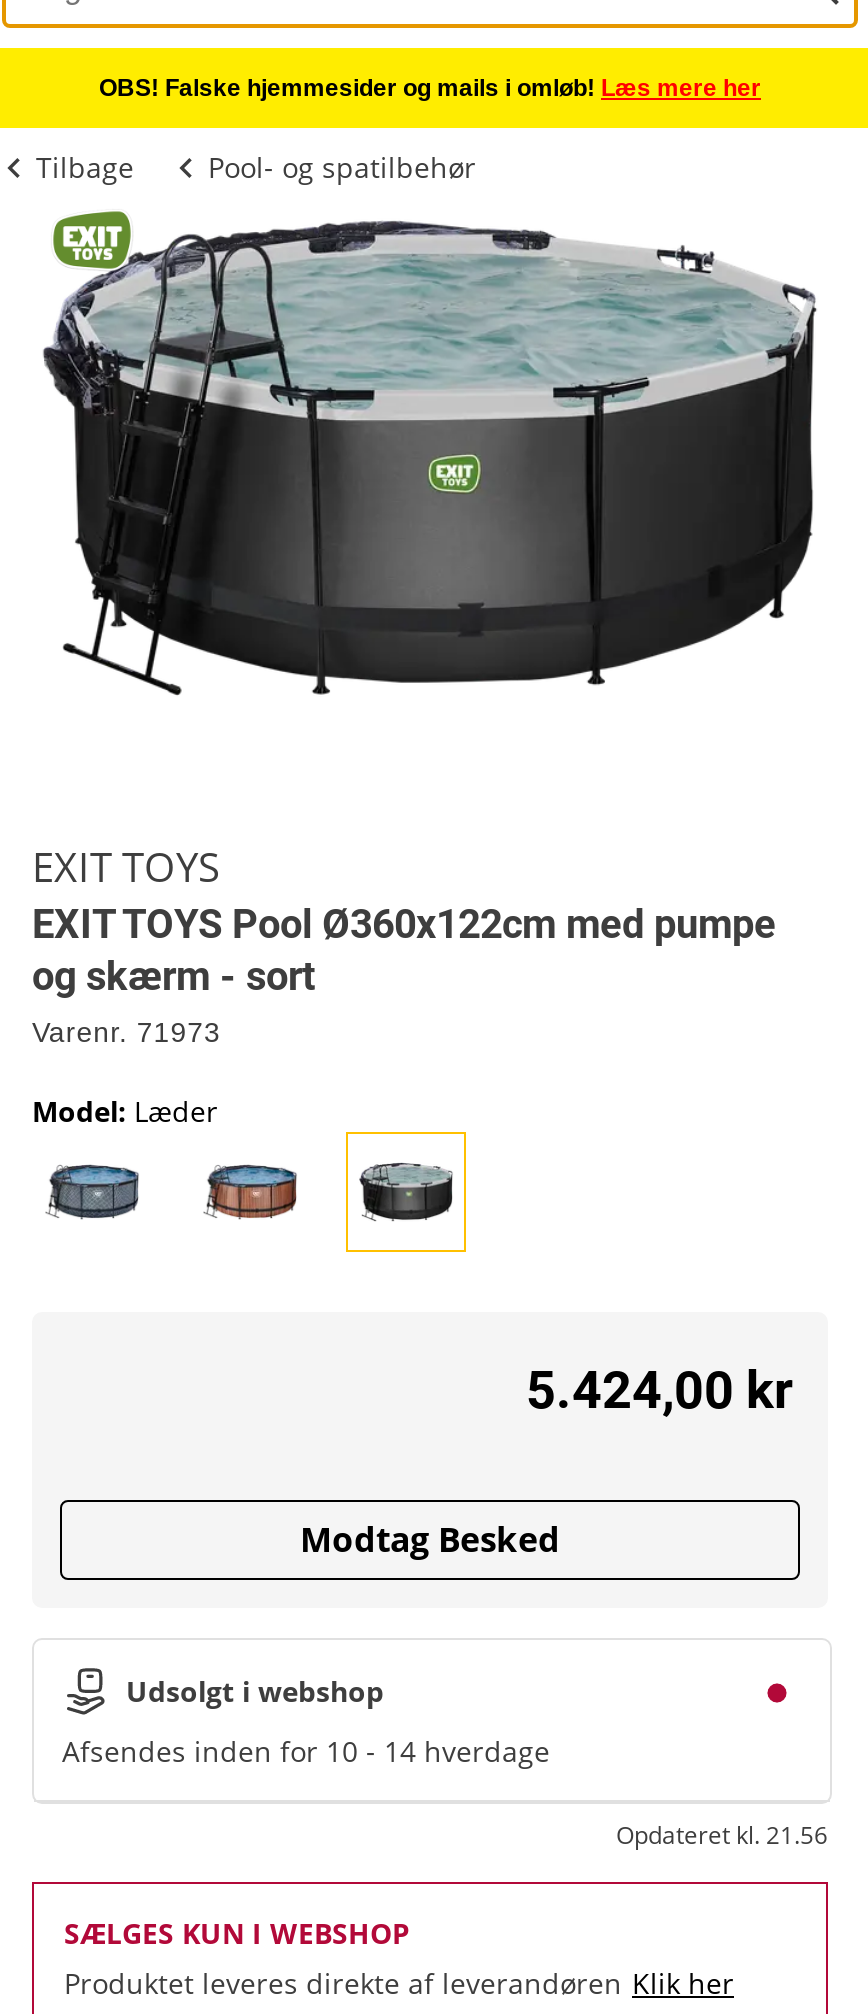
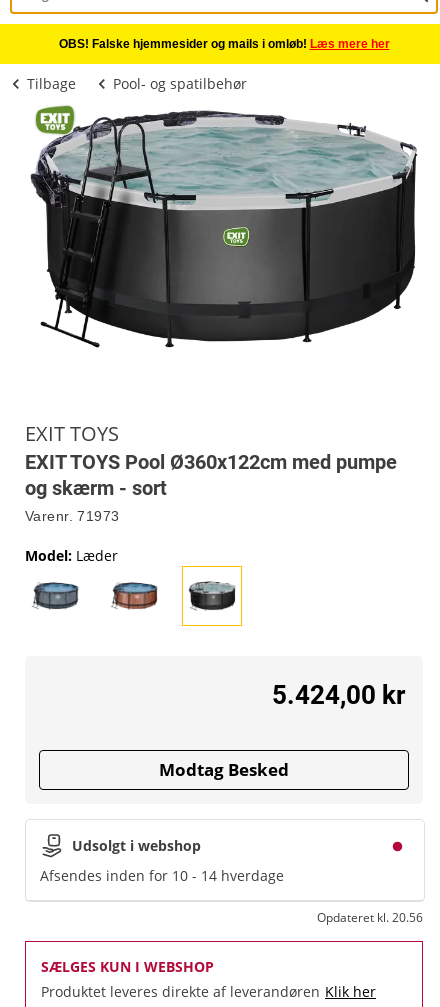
[616,1818,828,1852] Opdateret kl. 21.56 -> [317,909,423,926] Opdateret kl. 20.56

